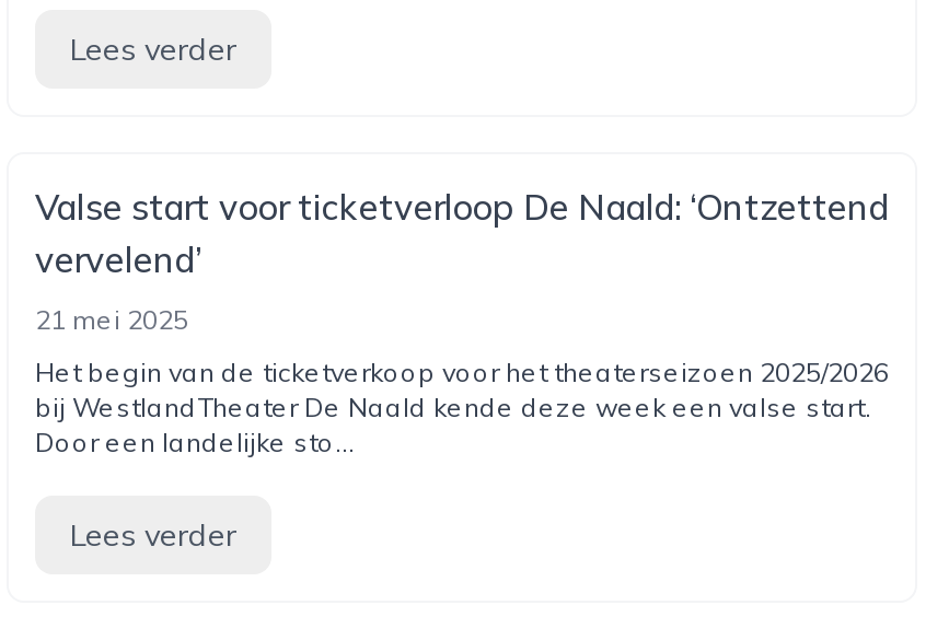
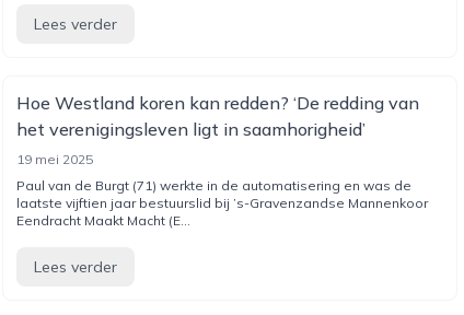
[35,185,889,281] Valse start voor ticketverloop De Naald: ‘Ontzettend | vervelend’ -> [16,92,419,140] Hoe Westland koren kan redden? ‘De redding van | het verenigingsleven ligt in saamhorigheid’
[35,303,188,336] 21 mei 2025 -> [16,151,93,167] 19 mei 2025
[35,356,889,458] Het begin van de ticketverkoop voor het theaterseizoen 2025/2026 | bij WestlandTheater De Naald kende deze week een valse start. | Door een landelijke sto... -> [16,177,428,229] Paul van de Burgt (71) werkte in de automatisering en was de | laatste vijftien jaar bestuurslid bij ’s-Gravenzandse Mannenkoor | Eendracht Maakt Macht (E...

